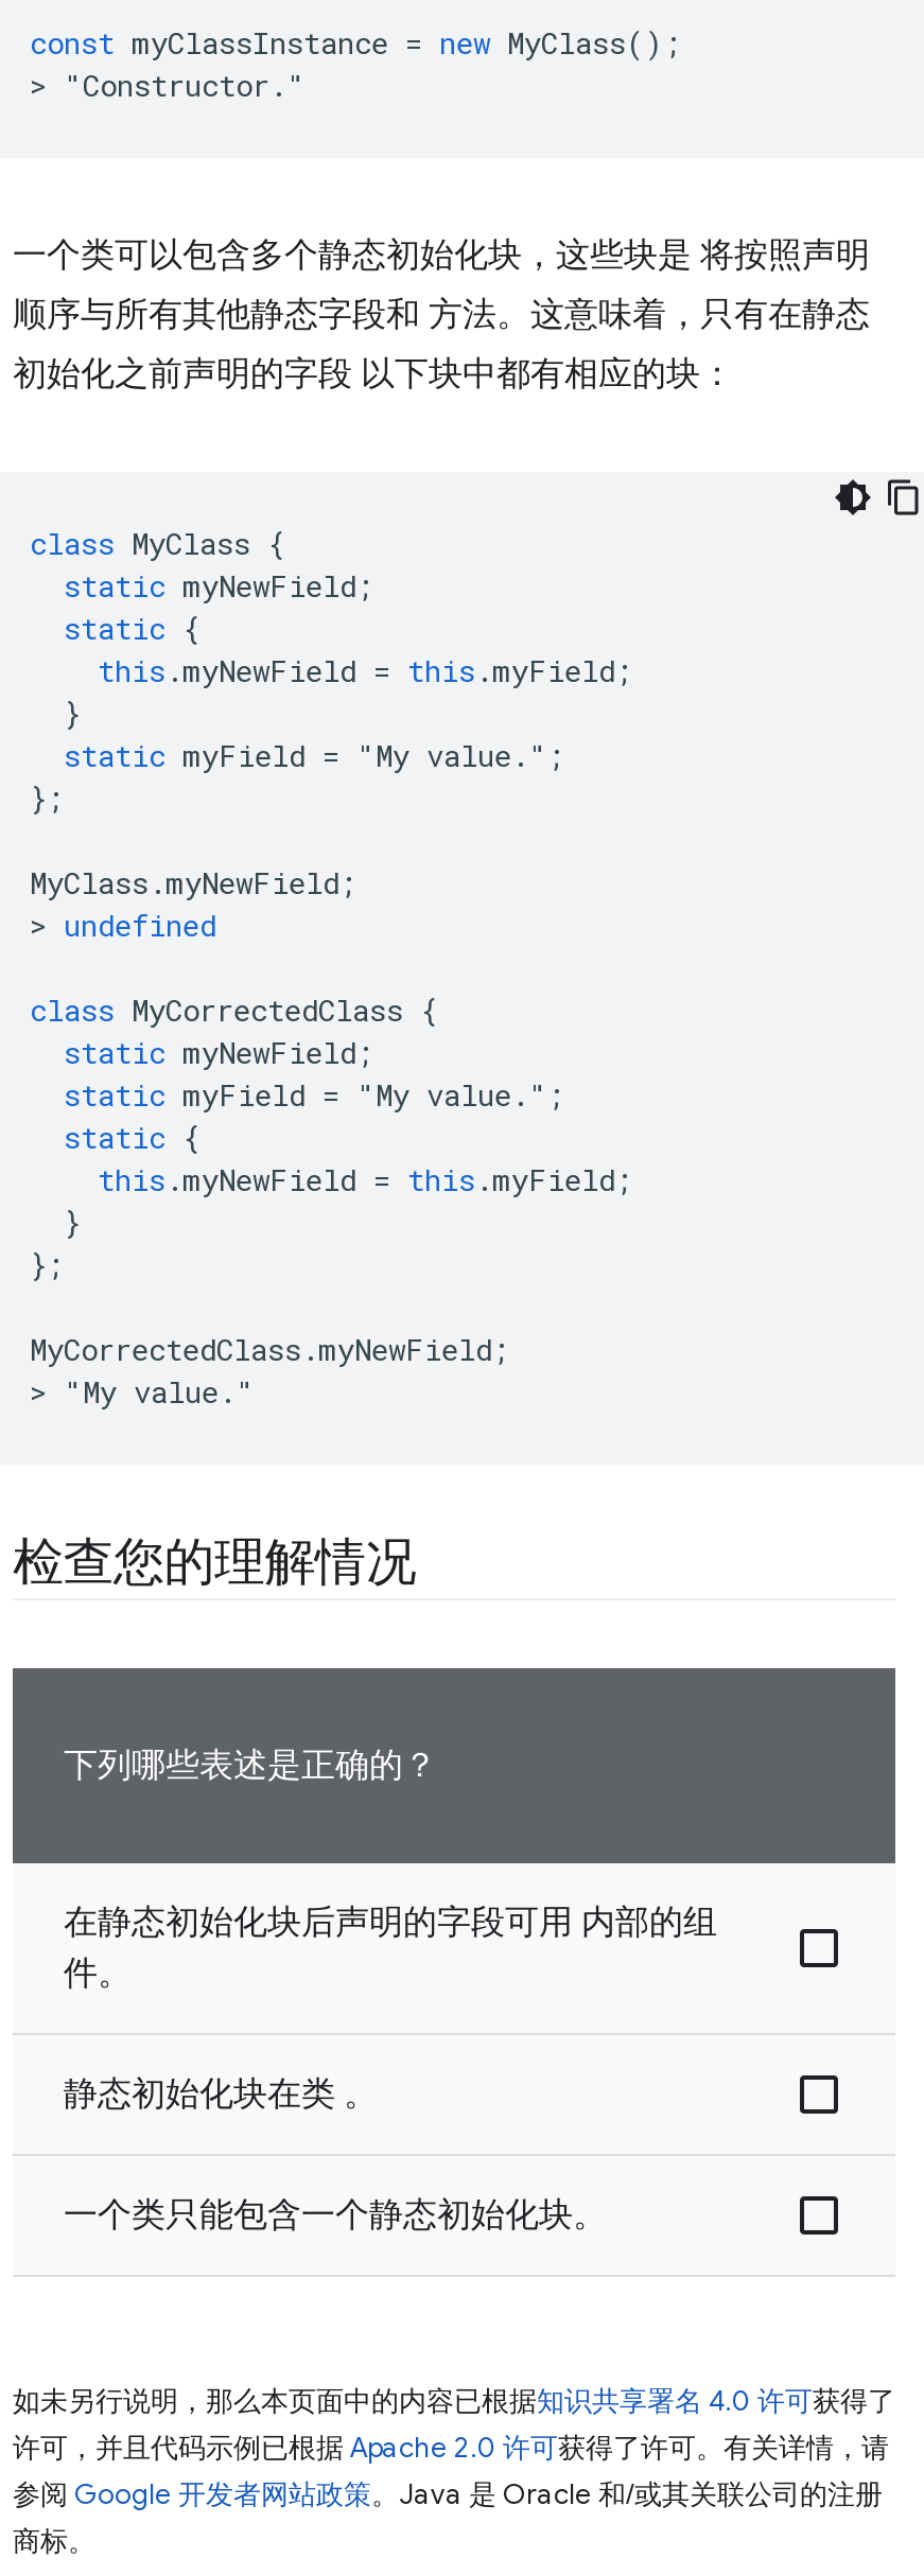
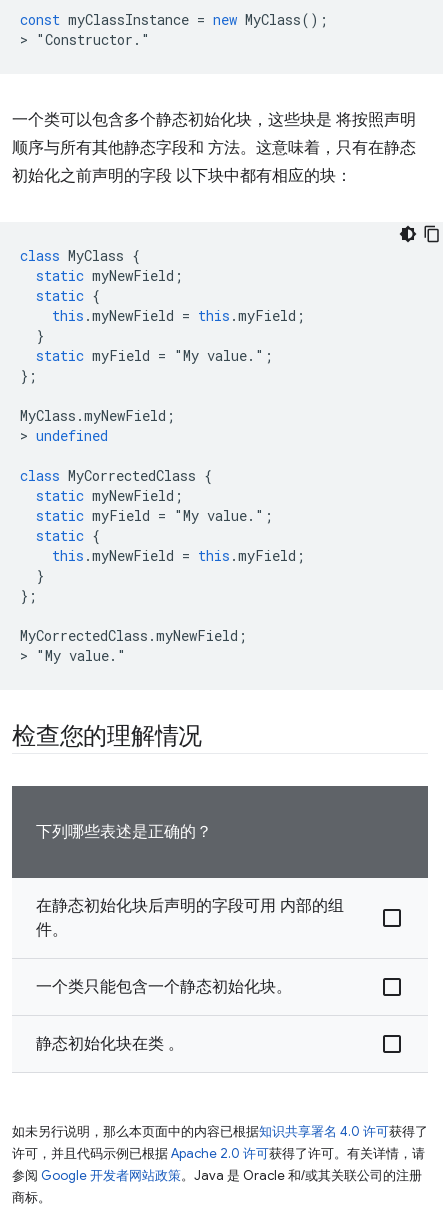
moved [64,2073,378,2116] -> [36,1034,184,1054]: 静态初始化块在类 。
moved [64,2194,607,2237] -> [36,977,292,997]: 一个类只能包含一个静态初始化块。

